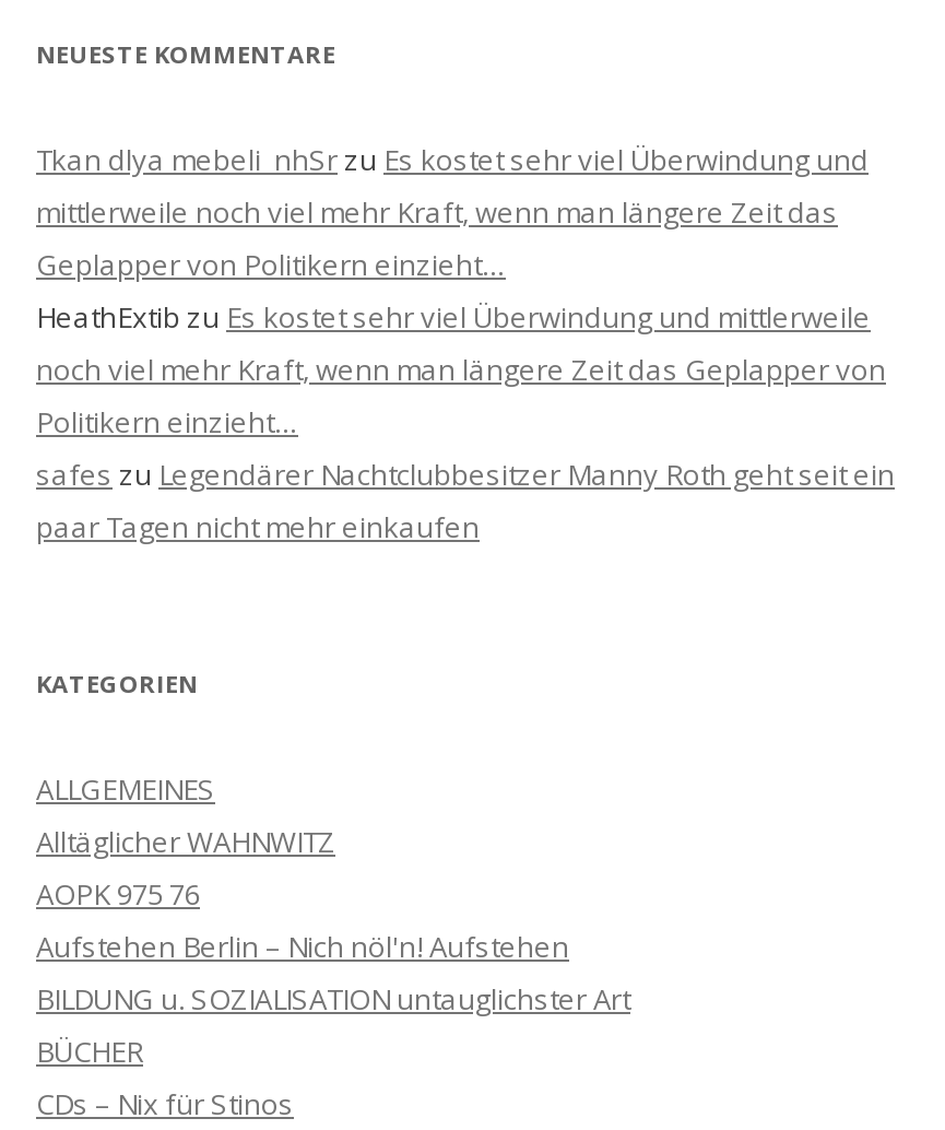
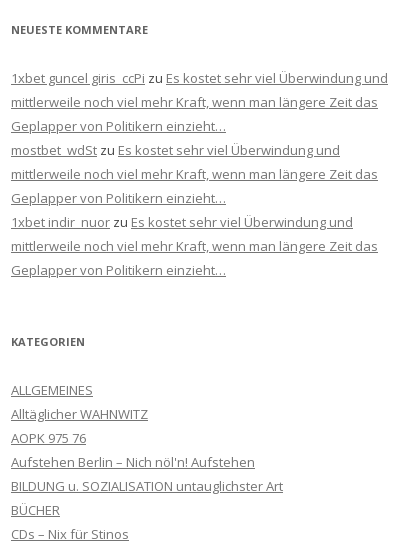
[36,139,869,179] Tkan dlya mebeli_nhSr zu Es kostet sehr viel Überwindung und -> [11,69,388,87] 1xbet guncel giris_ccPi zu Es kostet sehr viel Überwindung und
[36,297,895,546] HeathExtib zu Es kostet sehr viel Überwindung und mittlerweile | noch viel mehr Kraft, wenn man längere Zeit das Geplapper von | Politikern einzieht… | safes zu Legendärer Nachtclubbesitzer Manny Roth geht seit ein | paar Tagen nicht mehr einkaufen -> [11,141,378,279] mostbet_wdSt zu Es kostet sehr viel Überwindung und | mittlerweile noch viel mehr Kraft, wenn man längere Zeit das | Geplapper von Politikern einzieht… | 1xbet indir_nuor zu Es kostet sehr viel Überwindung und | mittlerweile noch viel mehr Kraft, wenn man längere Zeit das | Geplapper von Politikern einzieht…

